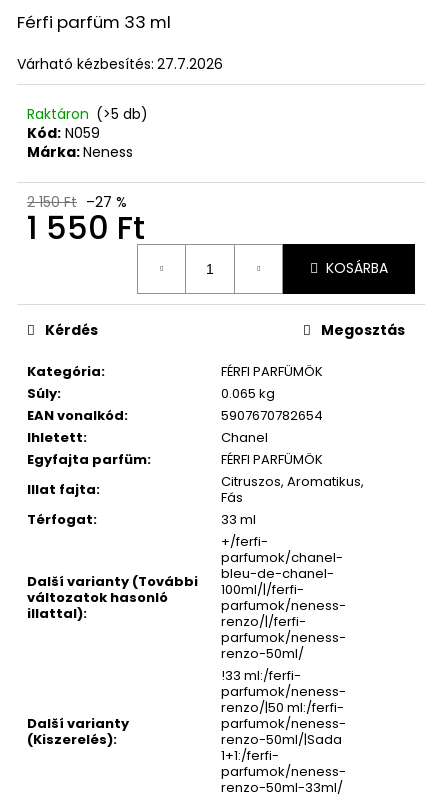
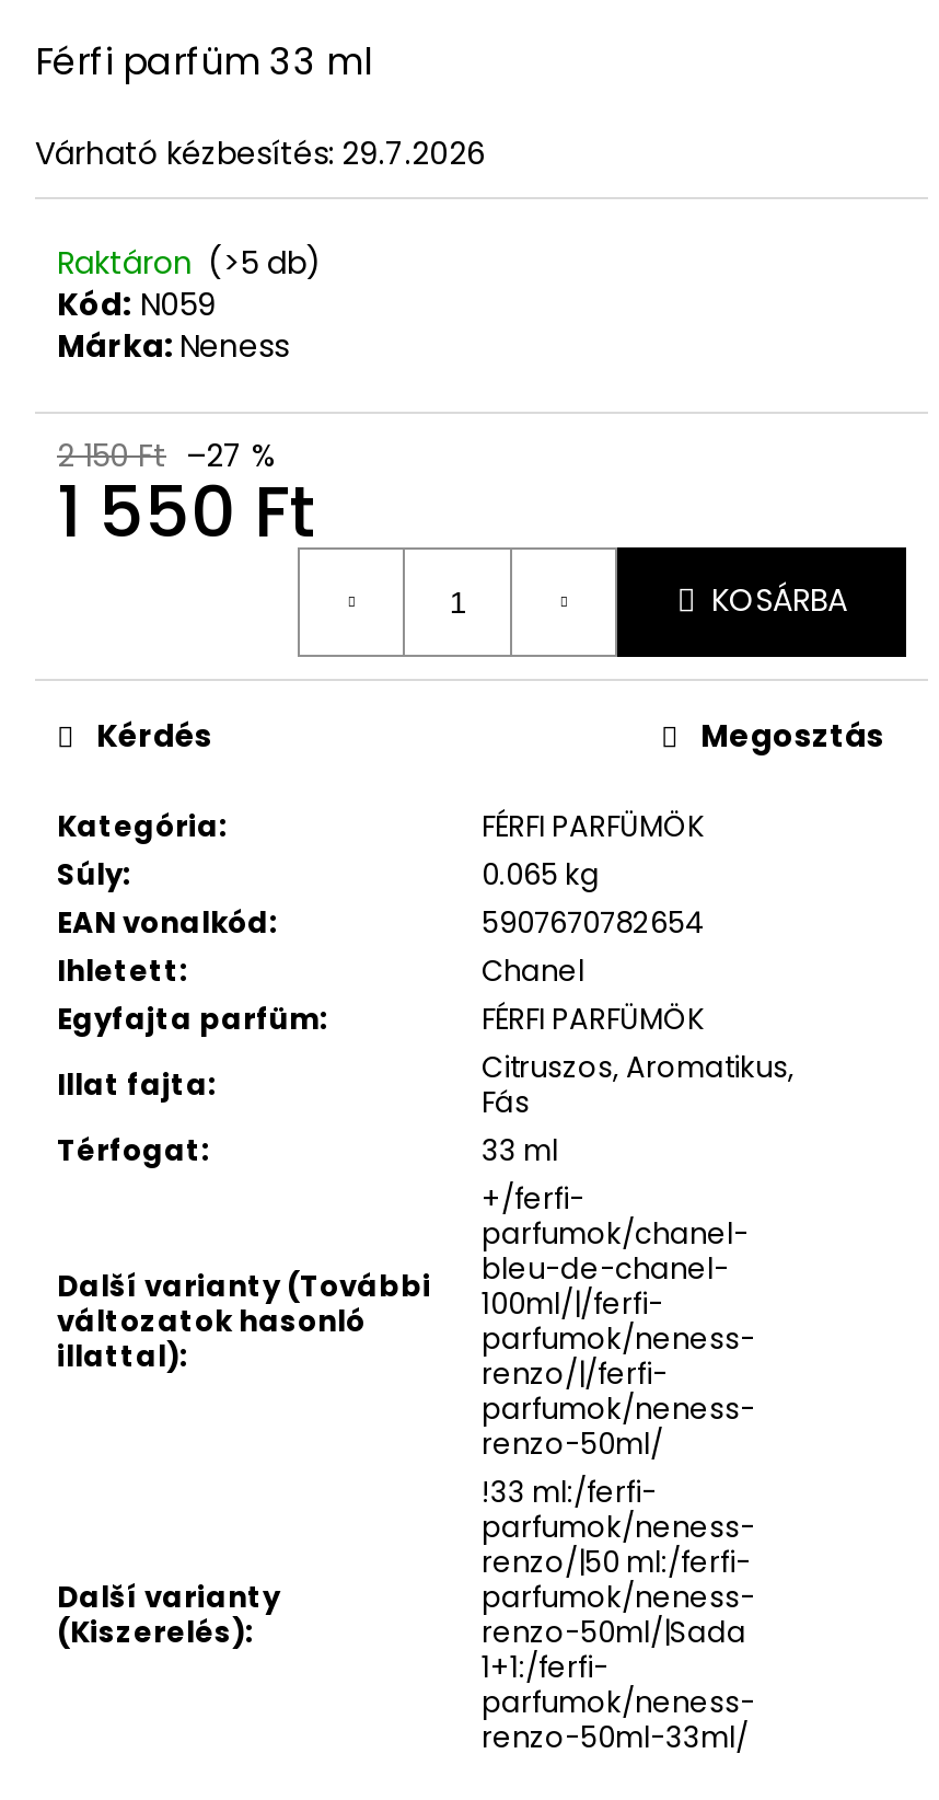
[17,53,223,73] Várható kézbesítés: 27.7.2026 -> [35,130,486,174] Várható kézbesítés: 29.7.2026

